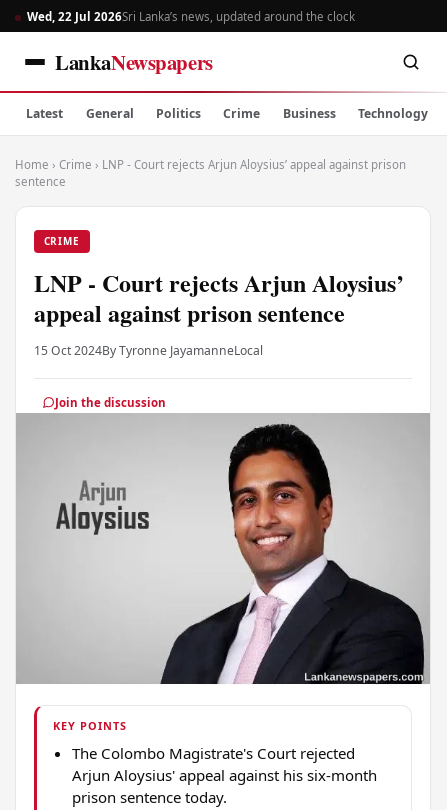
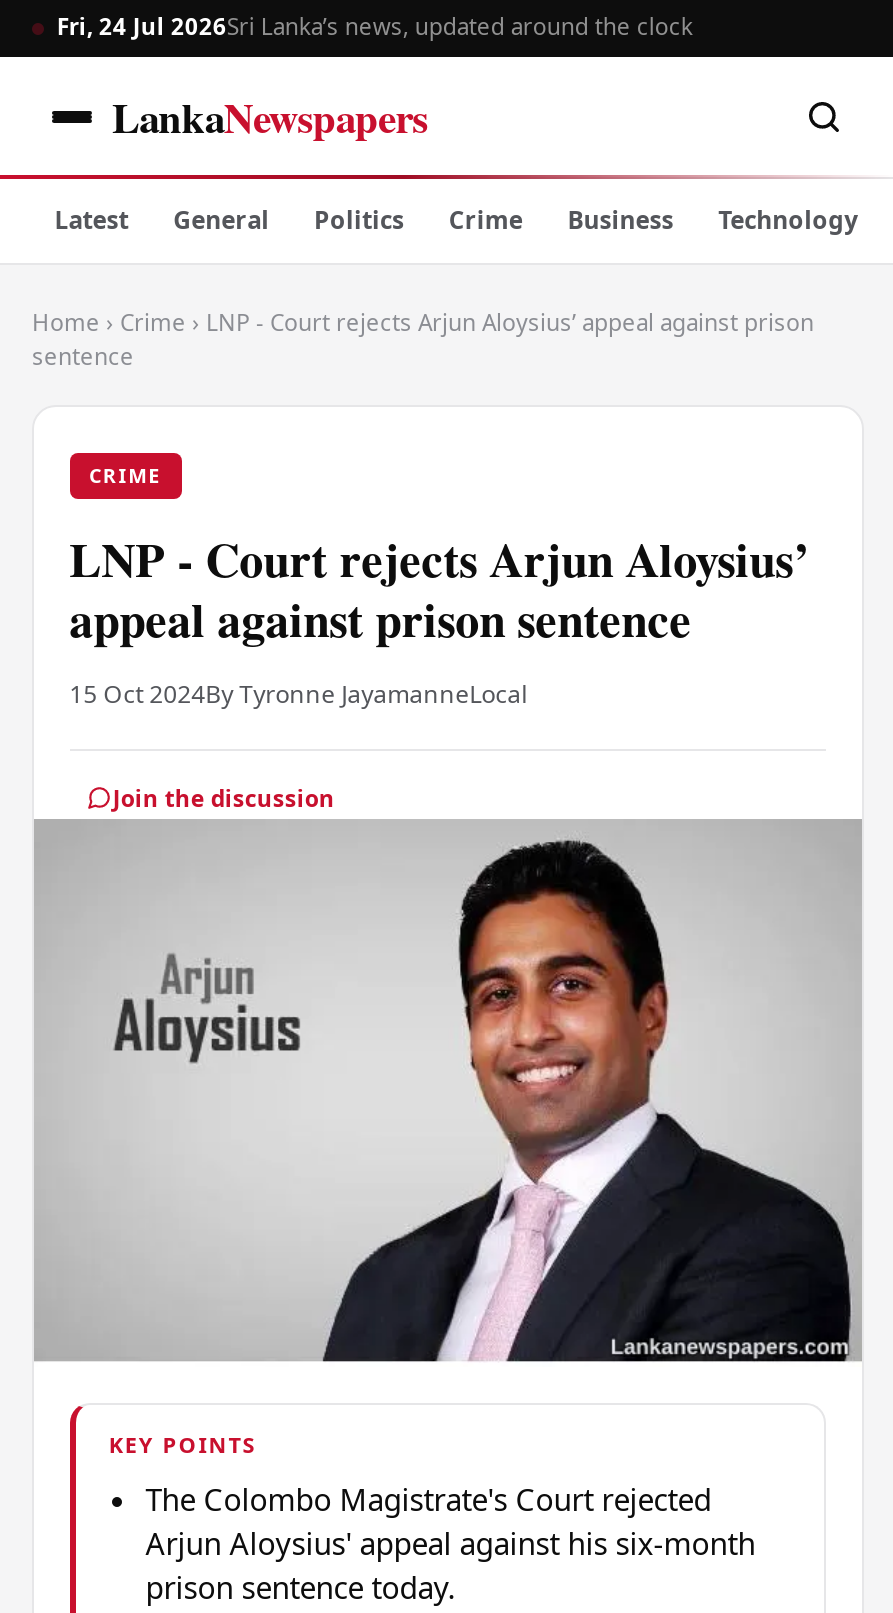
[27,8,355,23] Wed, 22 Jul 2026Sri Lanka’s news, updated around the clock -> [57,10,693,40] Fri, 24 Jul 2026Sri Lanka’s news, updated around the clock

